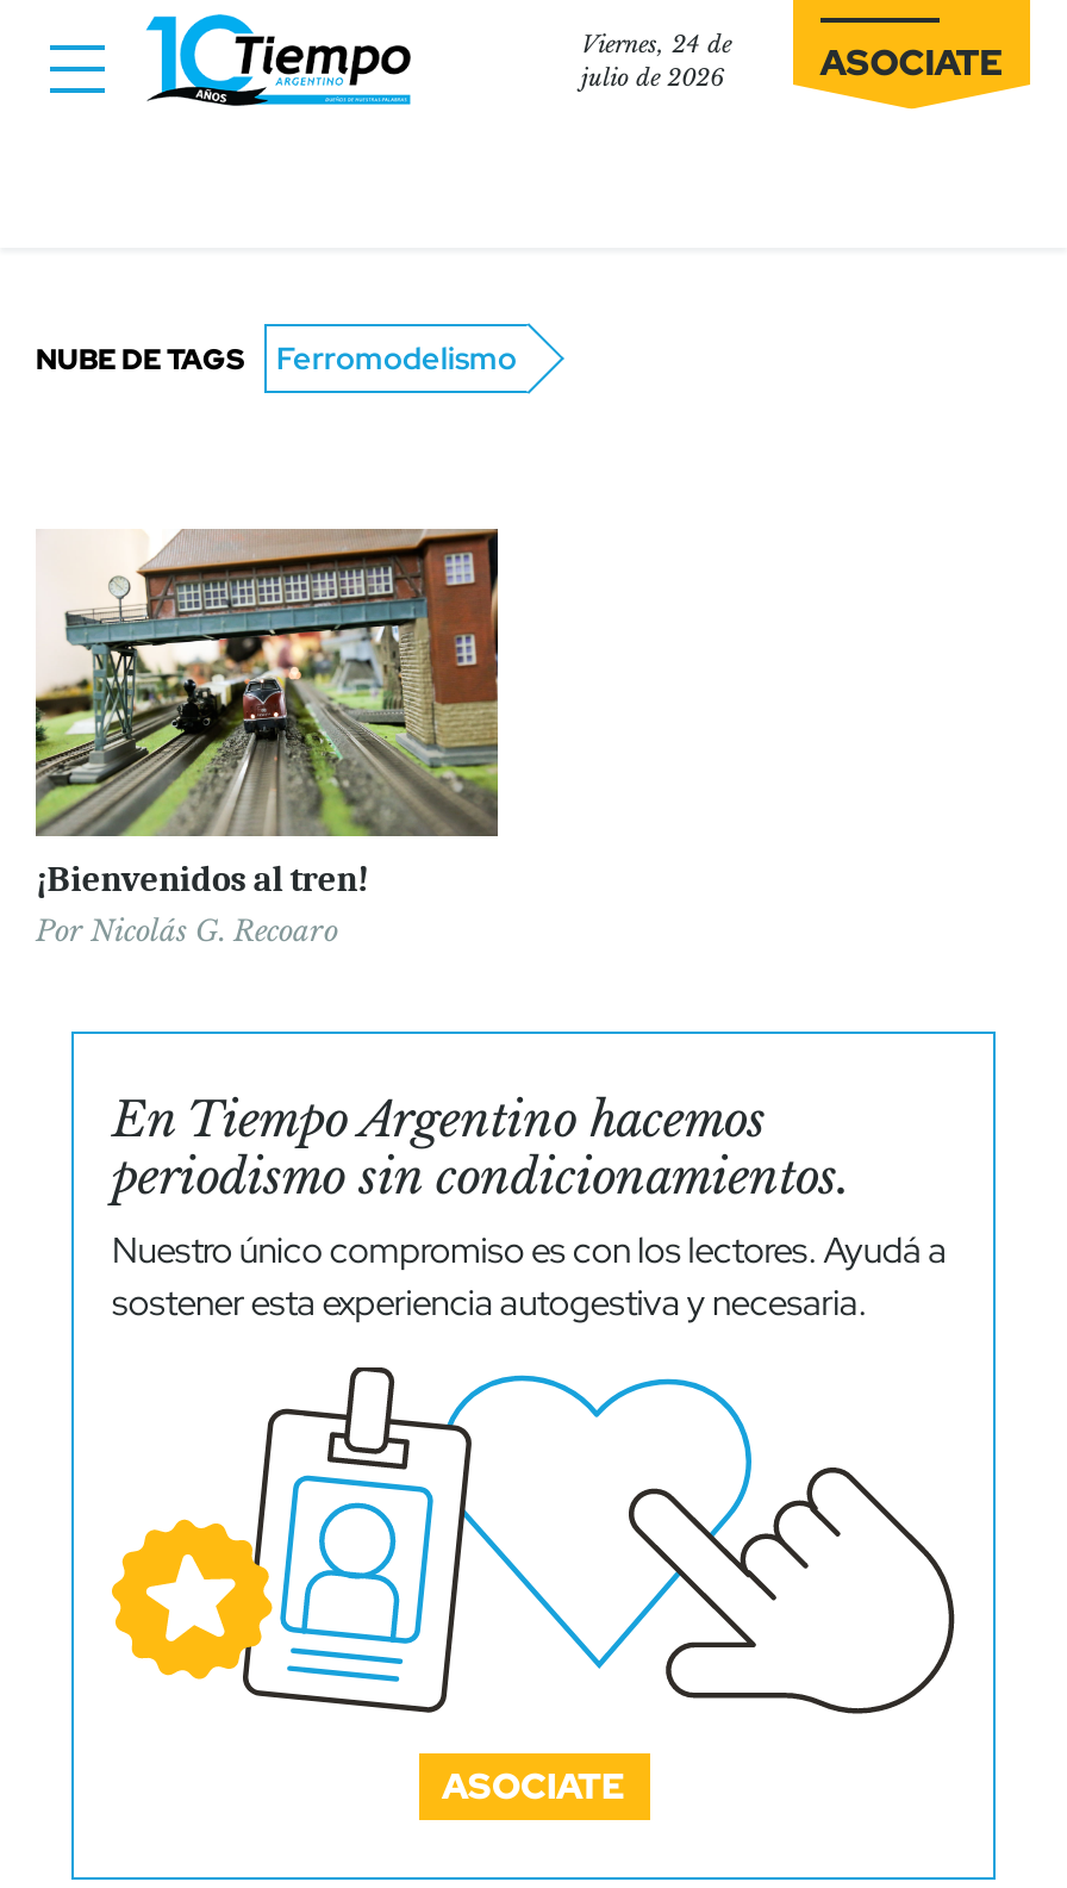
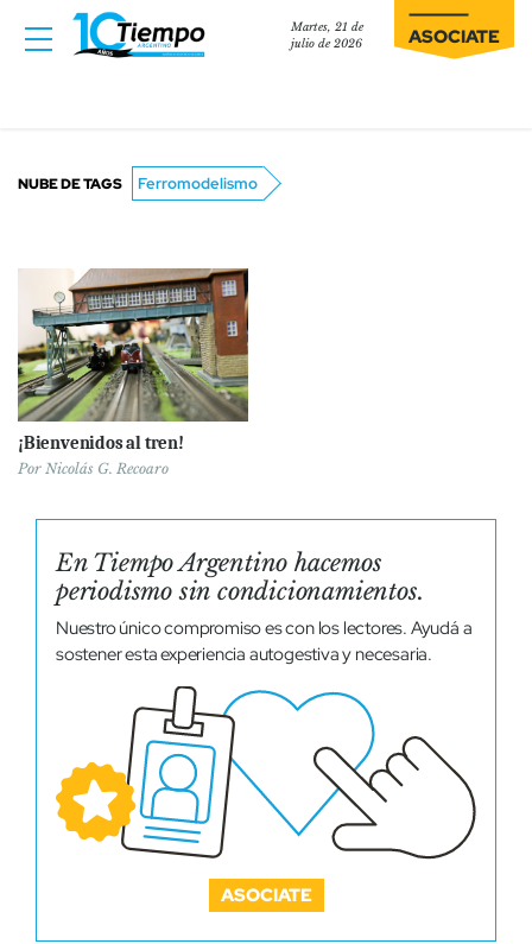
[581,31,731,60] Viernes, 24 de -> [291,20,363,34] Martes, 21 de

